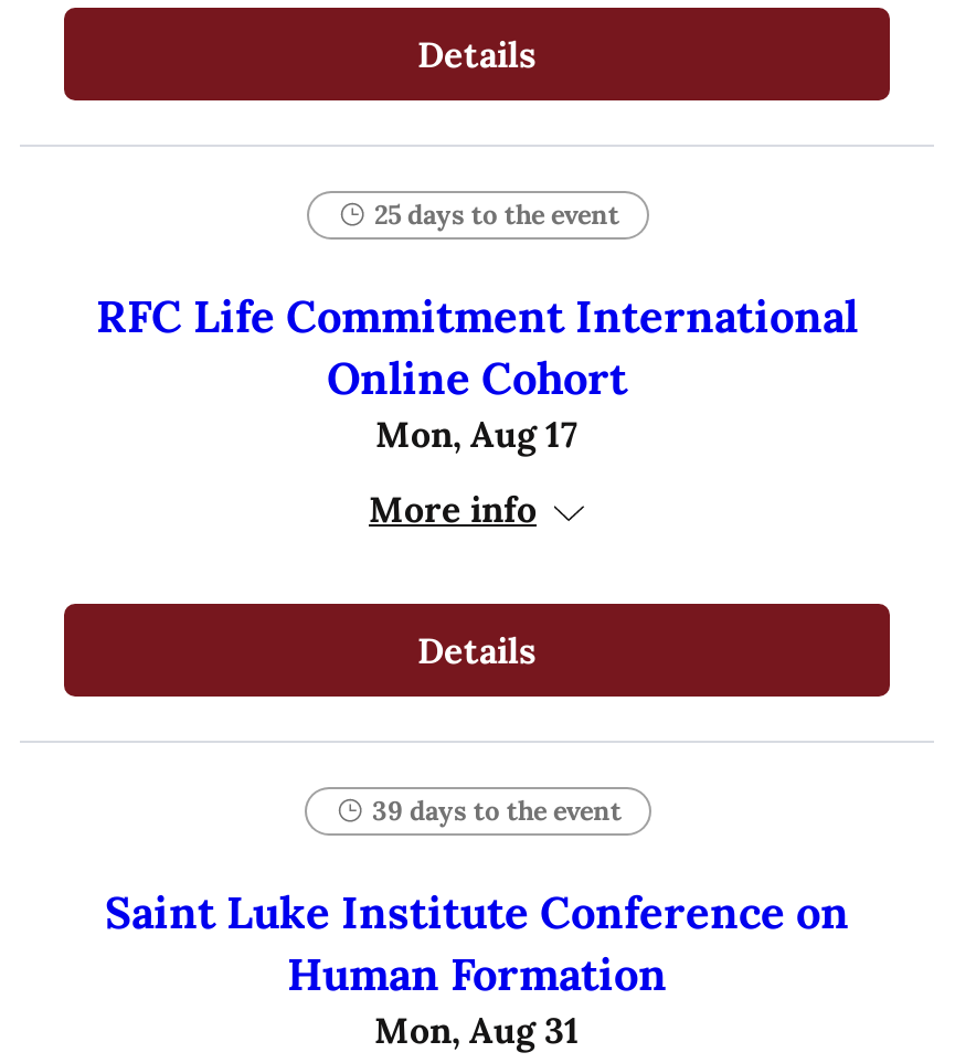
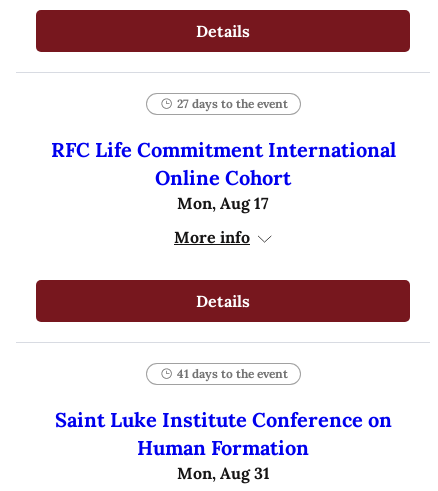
[374,198,619,231] 25 days to the event -> [176,96,287,111] 27 days to the event
[372,794,622,827] 39 days to the event -> [176,366,287,381] 41 days to the event

